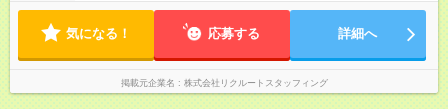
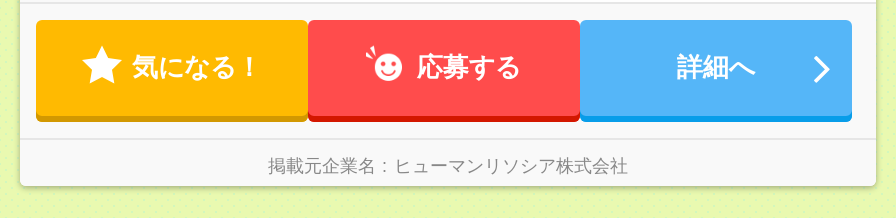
[183,78,327,88] 株式会社リクルートスタッフィング -> [394,156,628,176] ヒューマンリソシア株式会社

